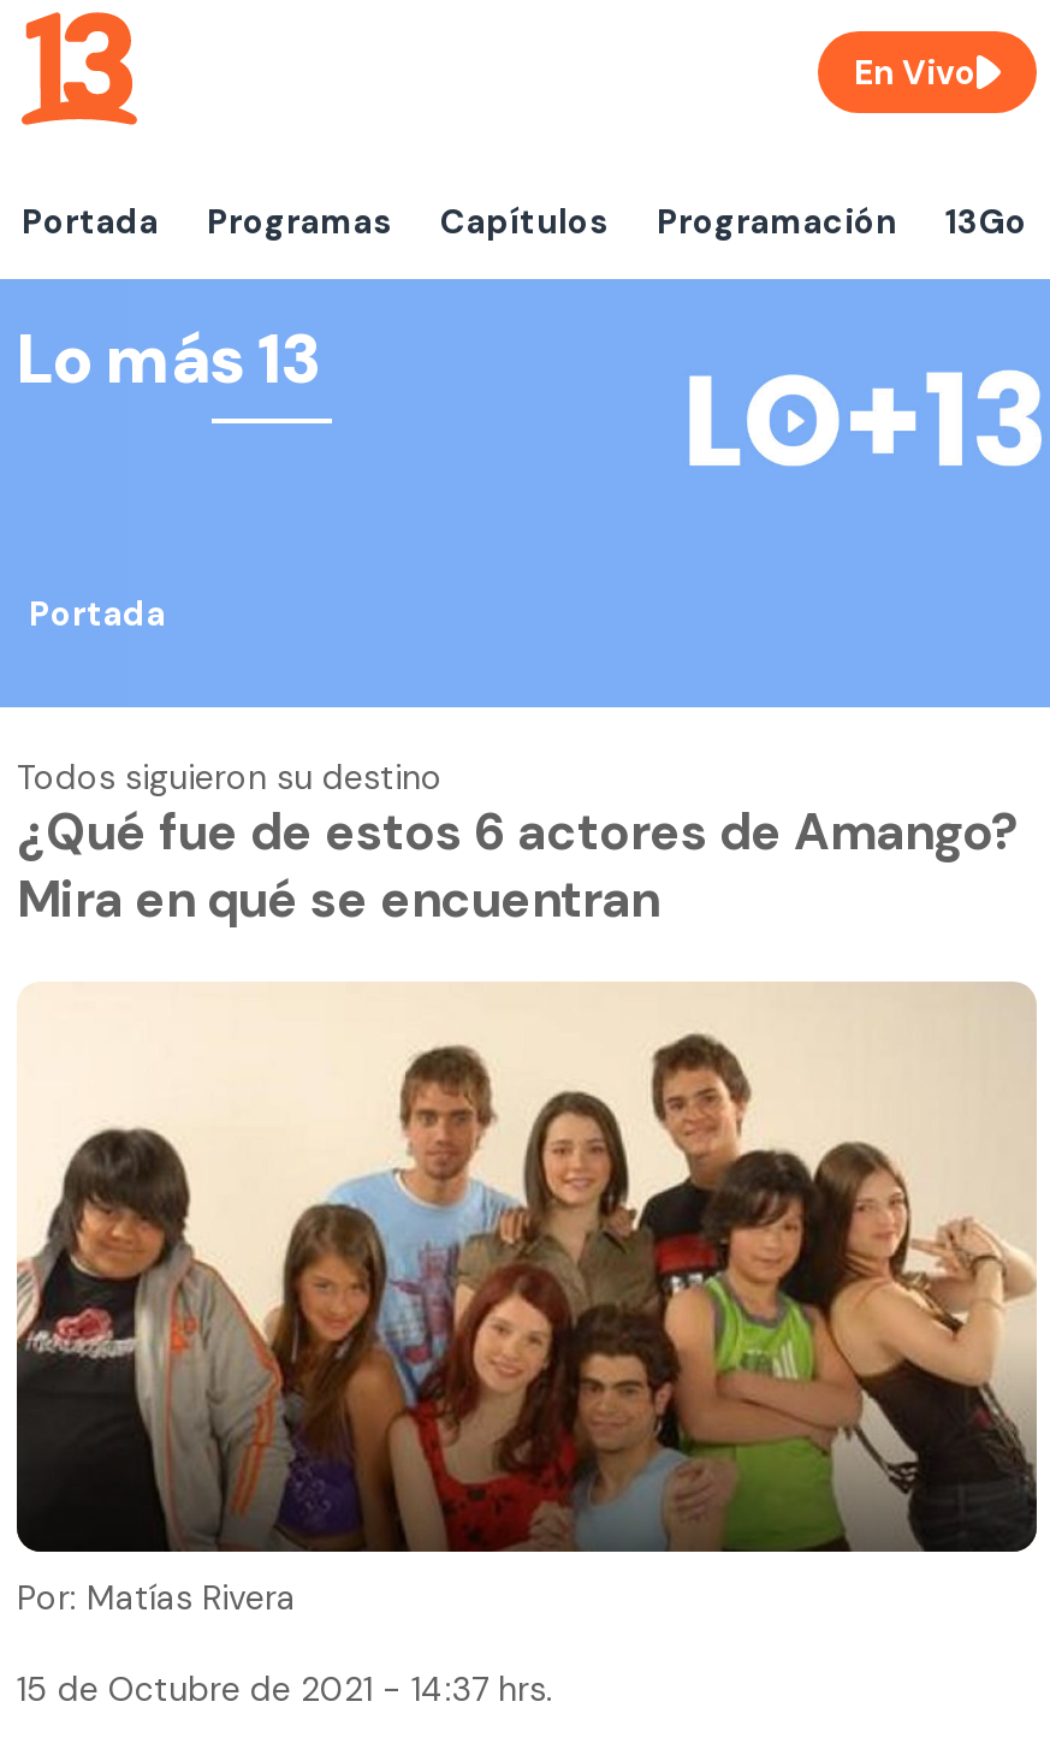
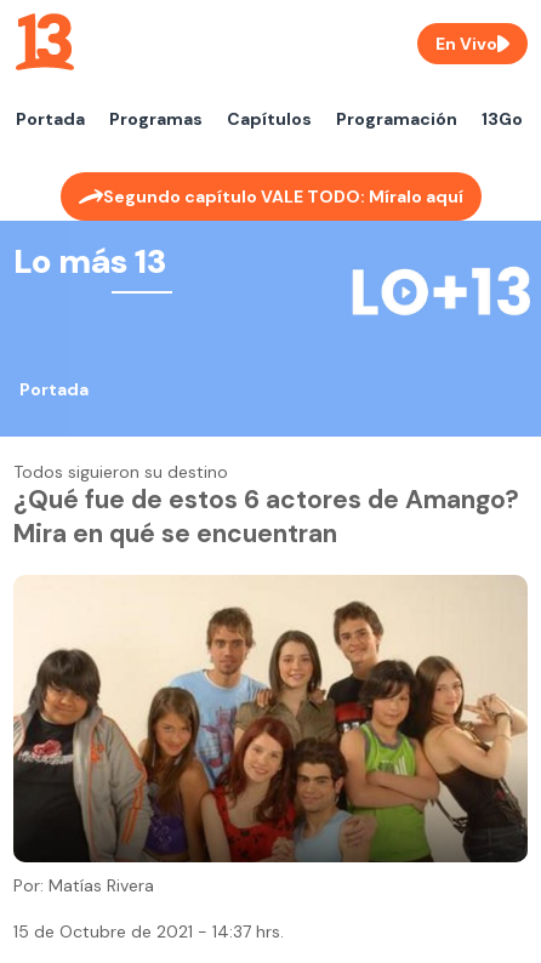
none -> [102,186,463,207] Segundo capítulo VALE TODO: Míralo aquí

